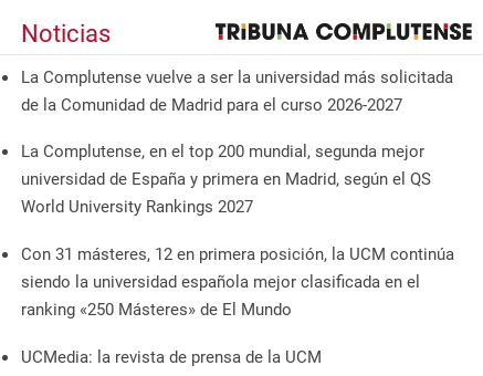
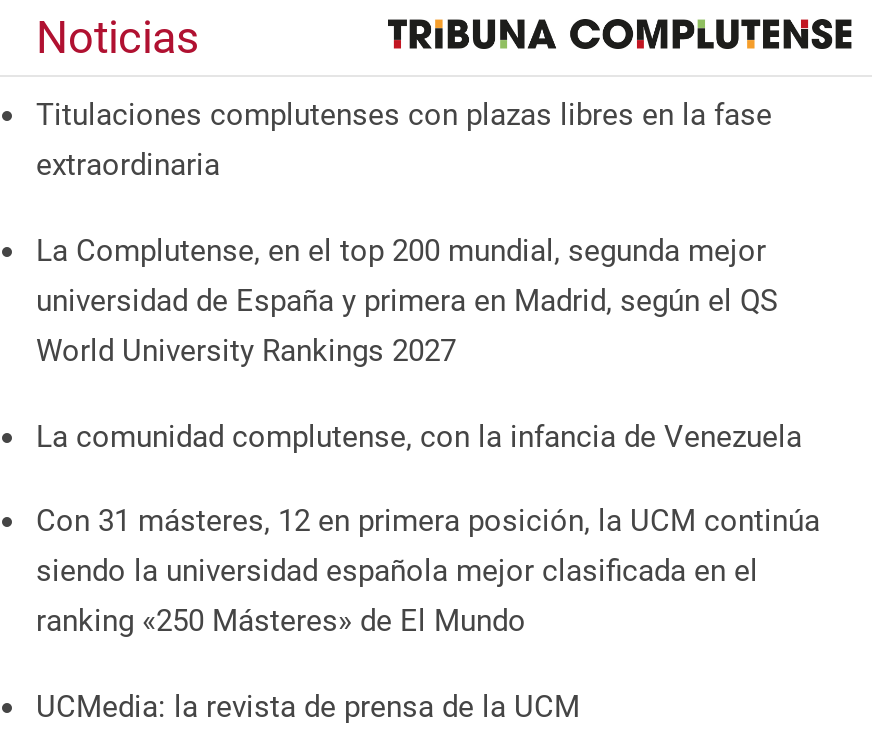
[21,67,453,115] La Complutense vuelve a ser la universidad más solicitada | de la Comunidad de Madrid para el curso 2026-2027 -> [36,98,772,184] Titulaciones complutenses con plazas libres en la fase | extraordinaria
none -> [36,418,802,454] La comunidad complutense, con la infancia de Venezuela

